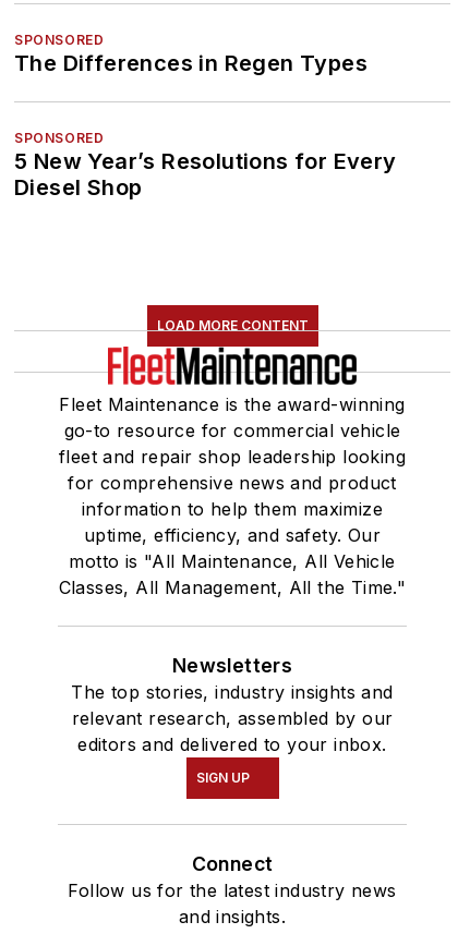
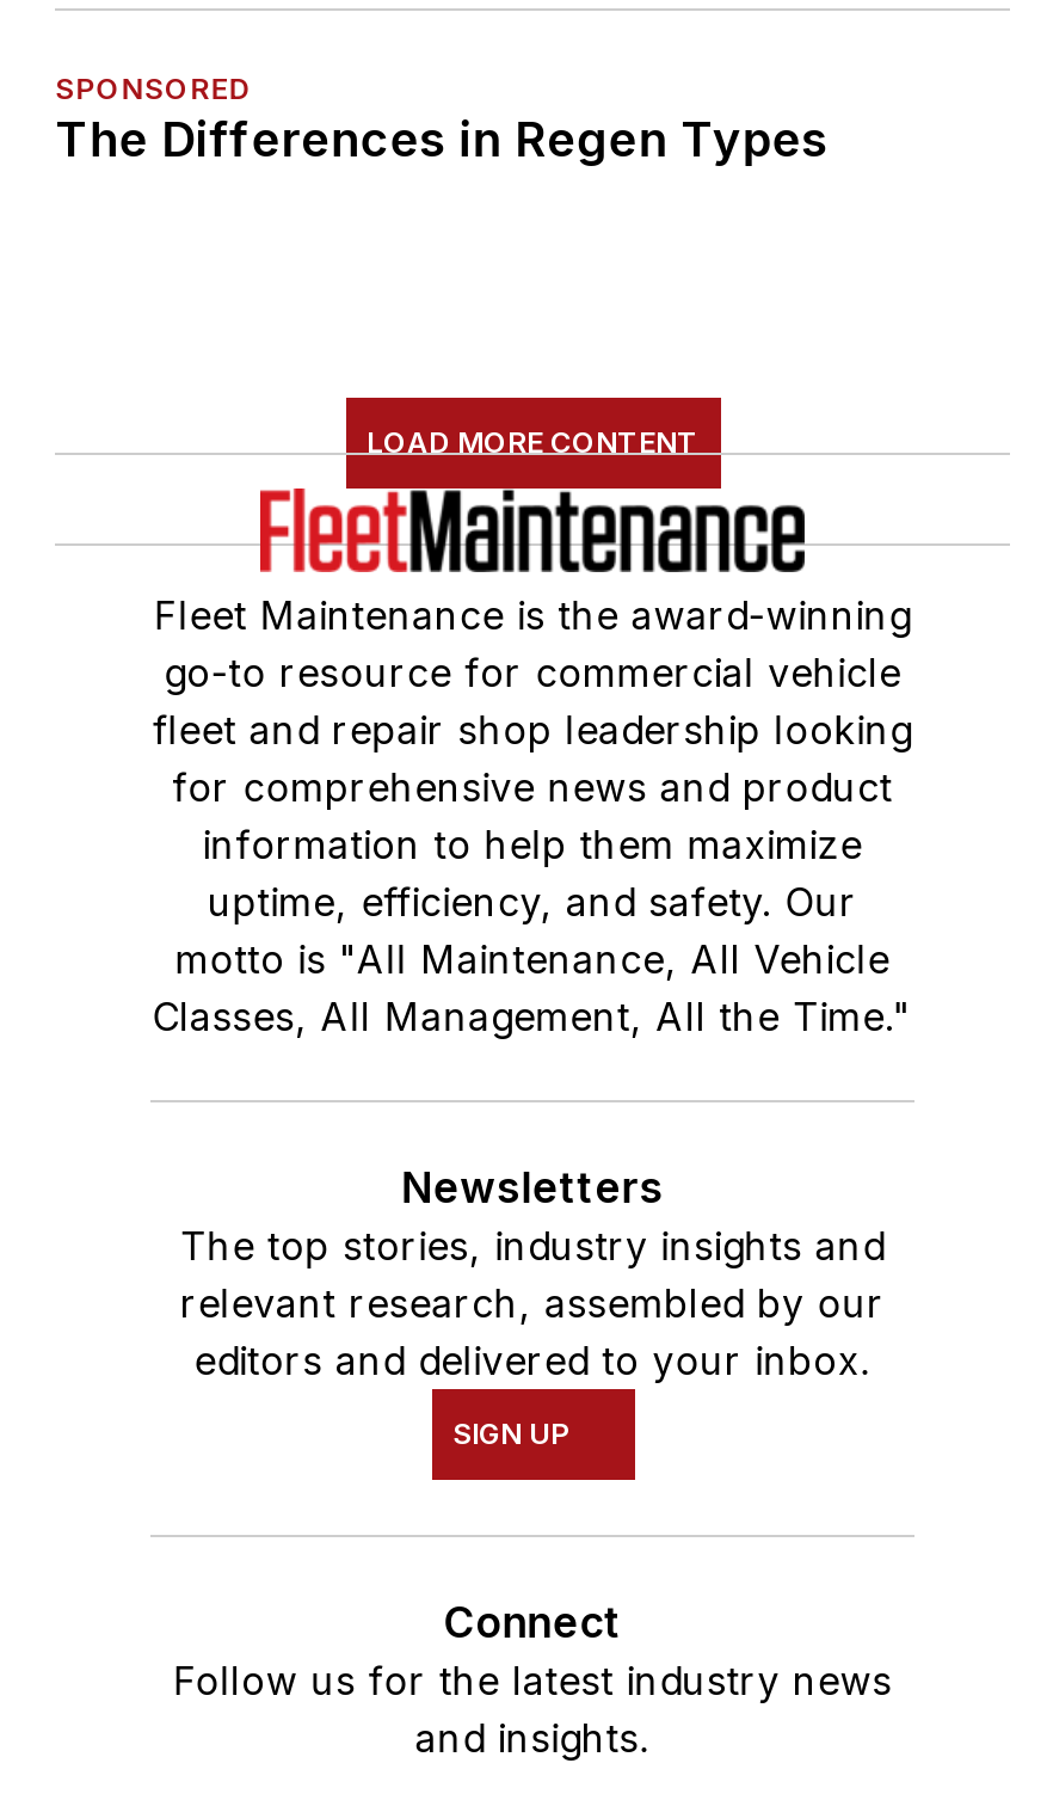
[14,129,396,200] SPONSORED | 5 New Year’s Resolutions for Every | Diesel Shop -> none

